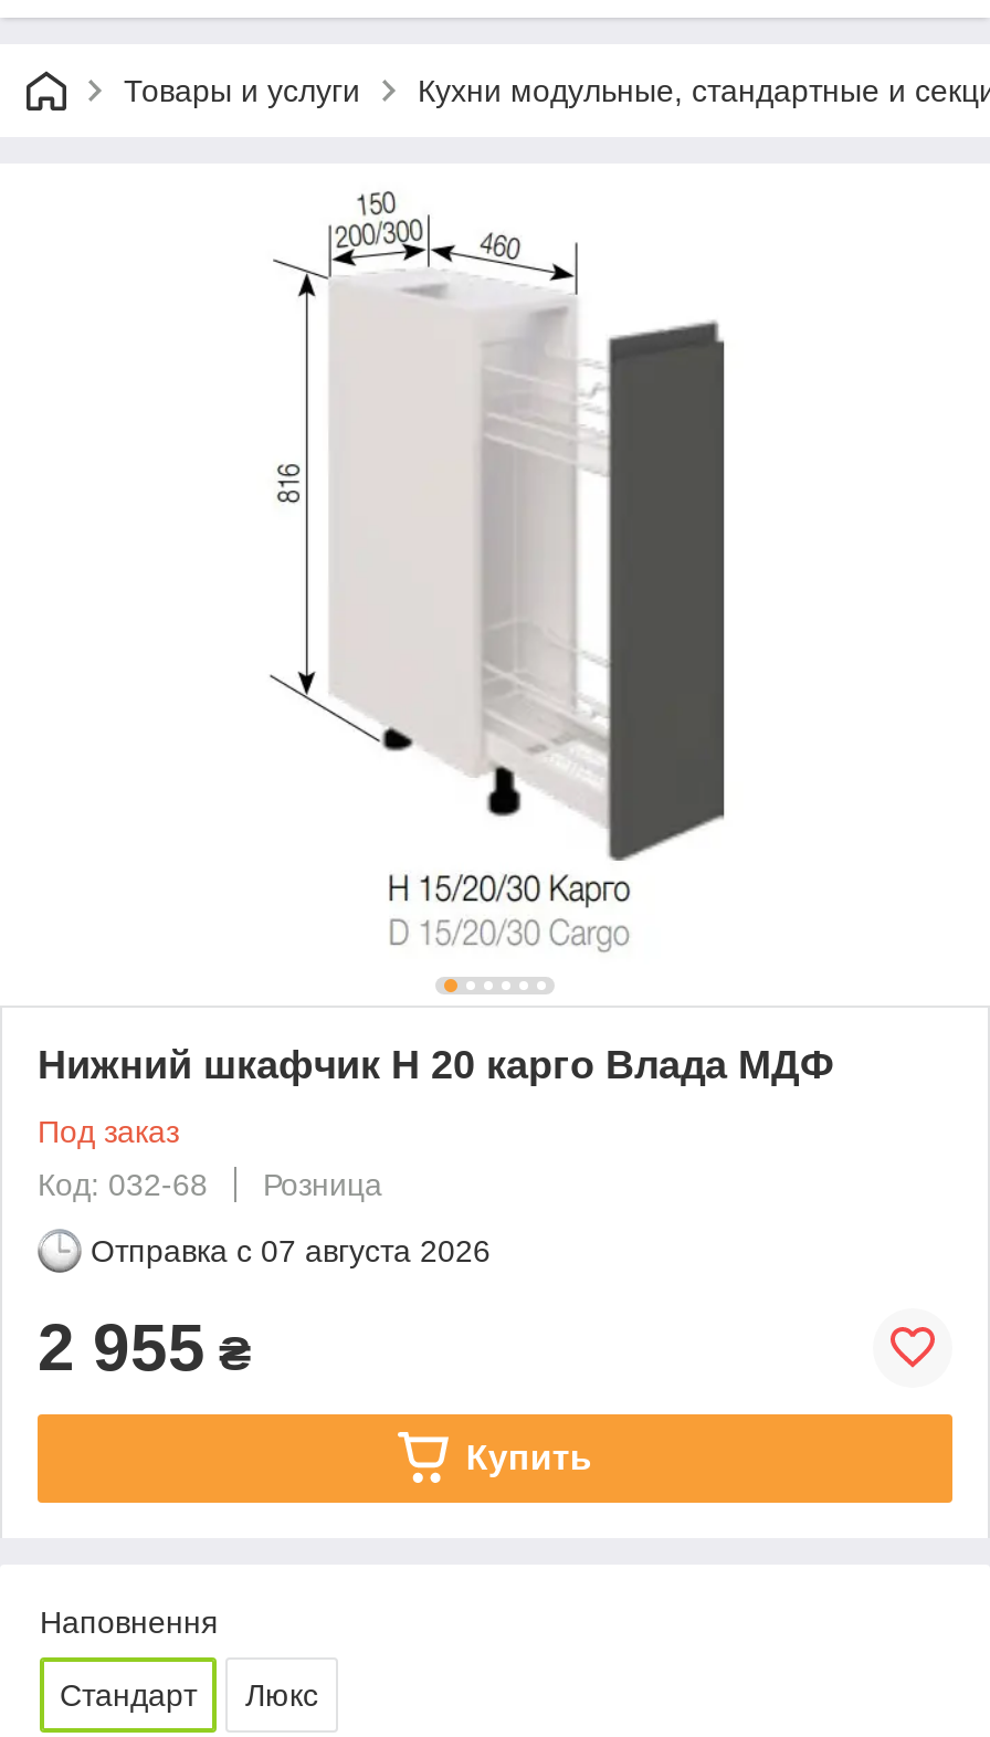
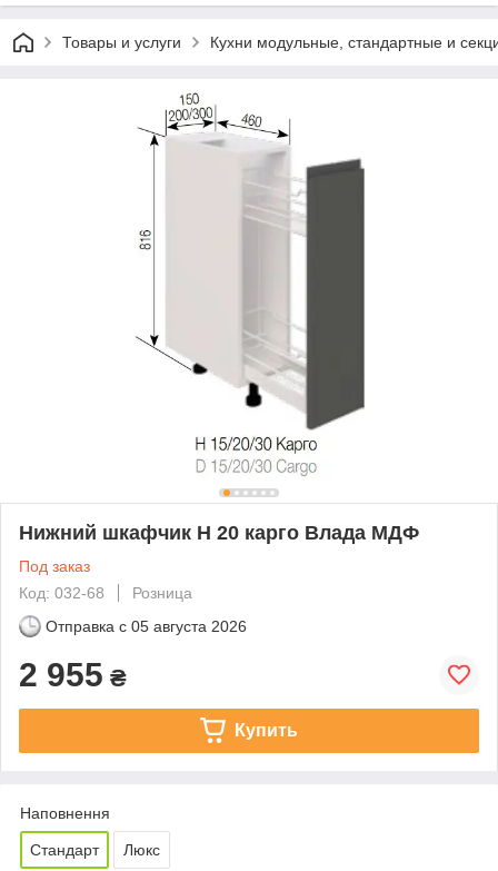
[91,1233,491,1268] Отправка с 07 августа 2026 -> [46,617,247,635] Отправка с 05 августа 2026

